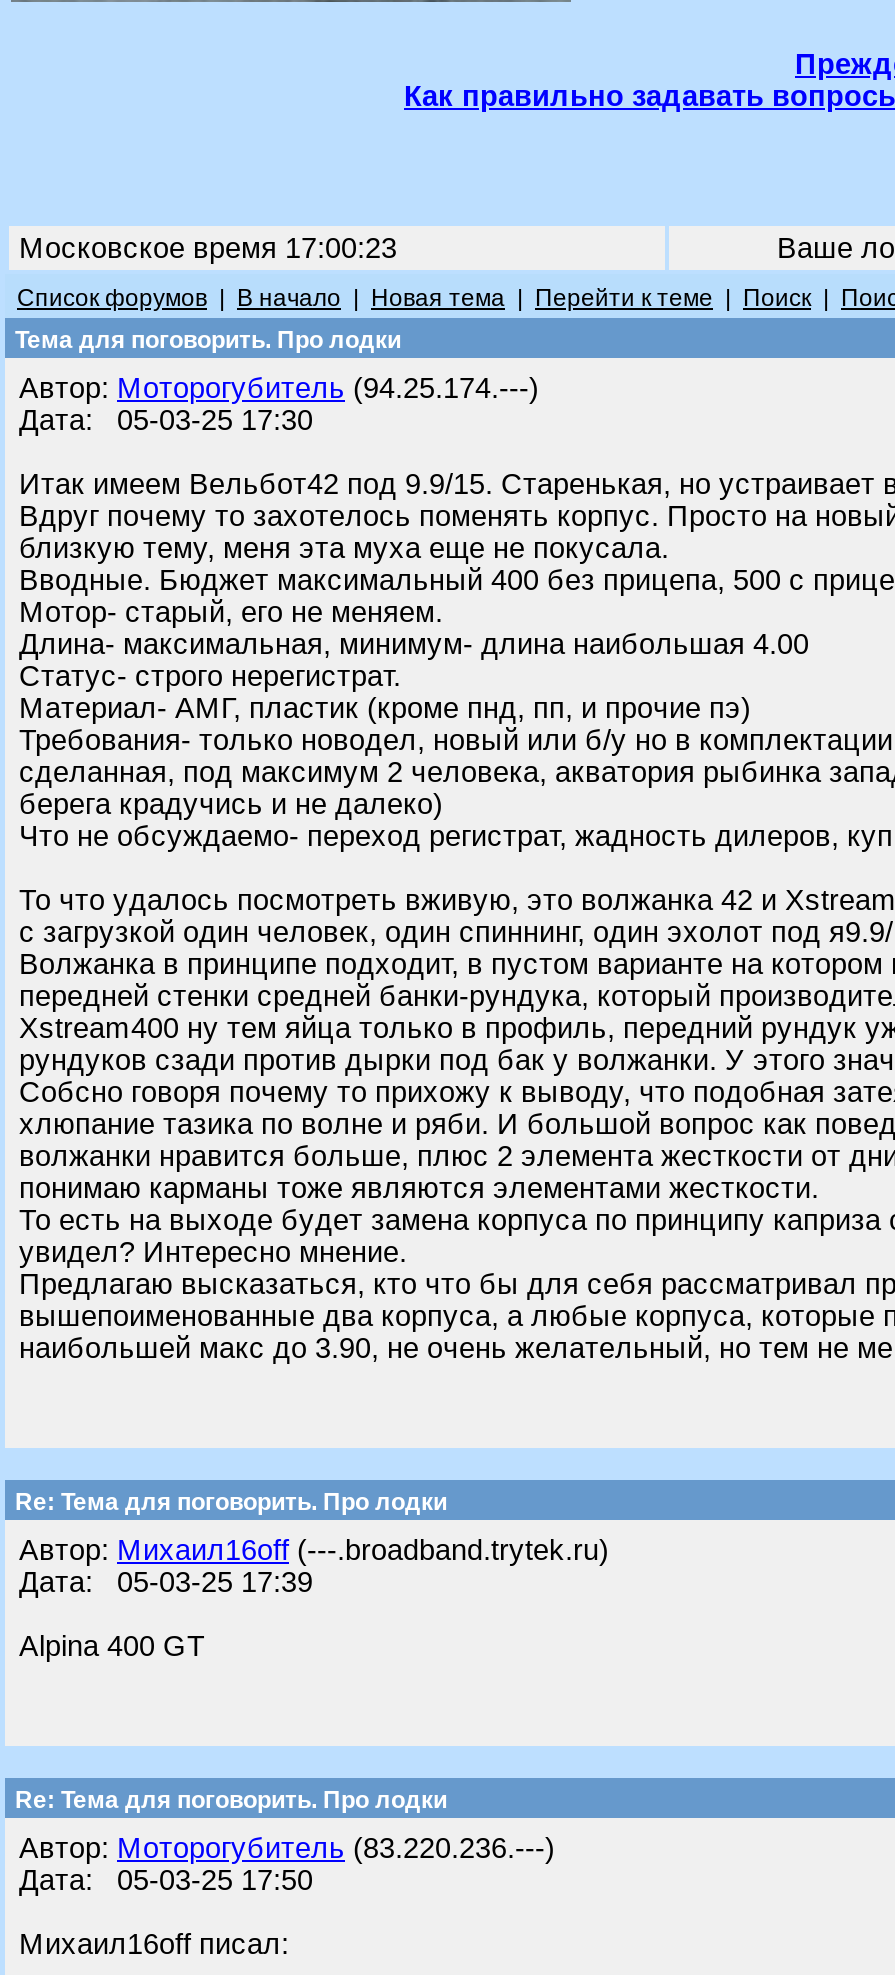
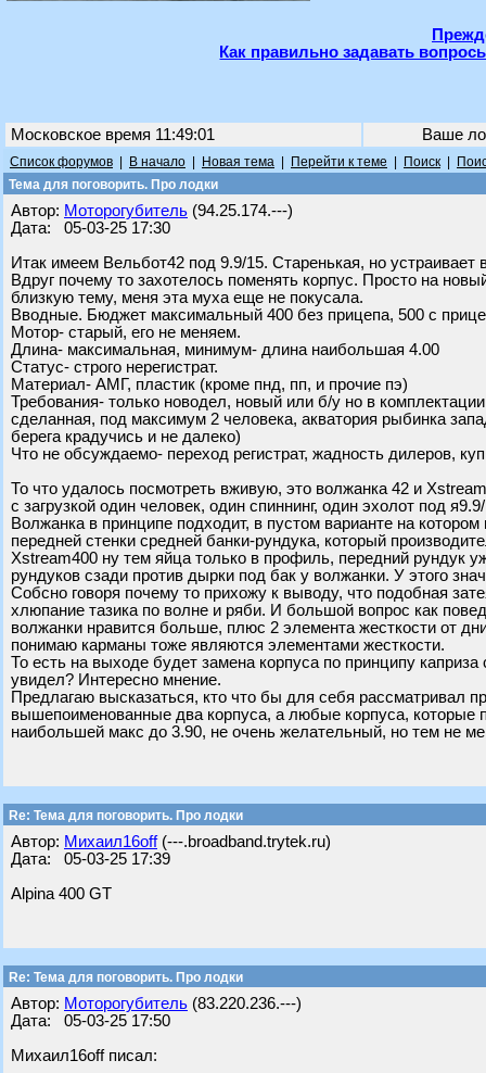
[11,232,405,264] Московское время 17:00:23 -> [7,126,219,143] Московское время 11:49:01

